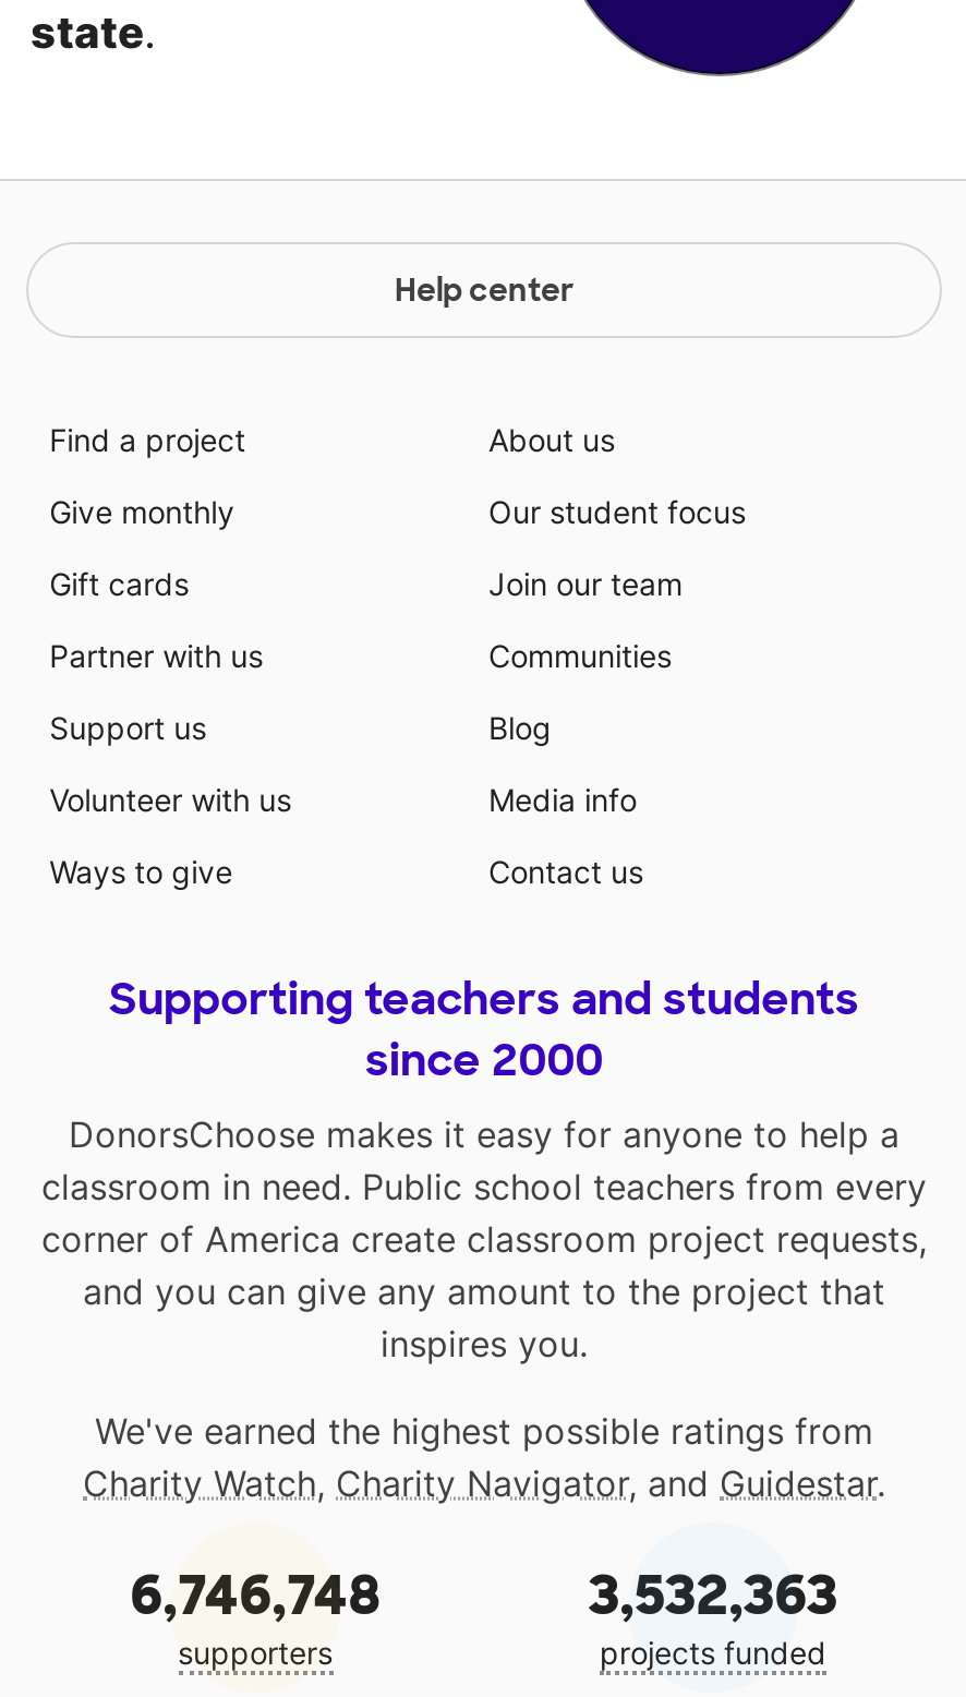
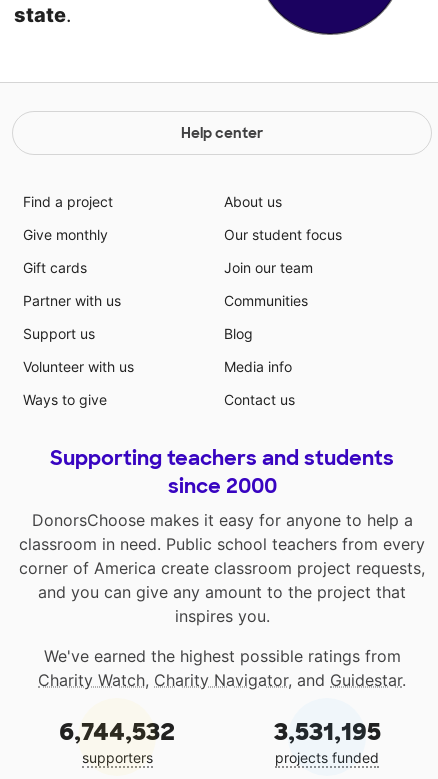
[130,1562,381,1629] 6,746,748 -> [59,716,175,747] 6,744,532
[589,1562,837,1629] 3,532,363 -> [273,716,380,747] 3,531,195

